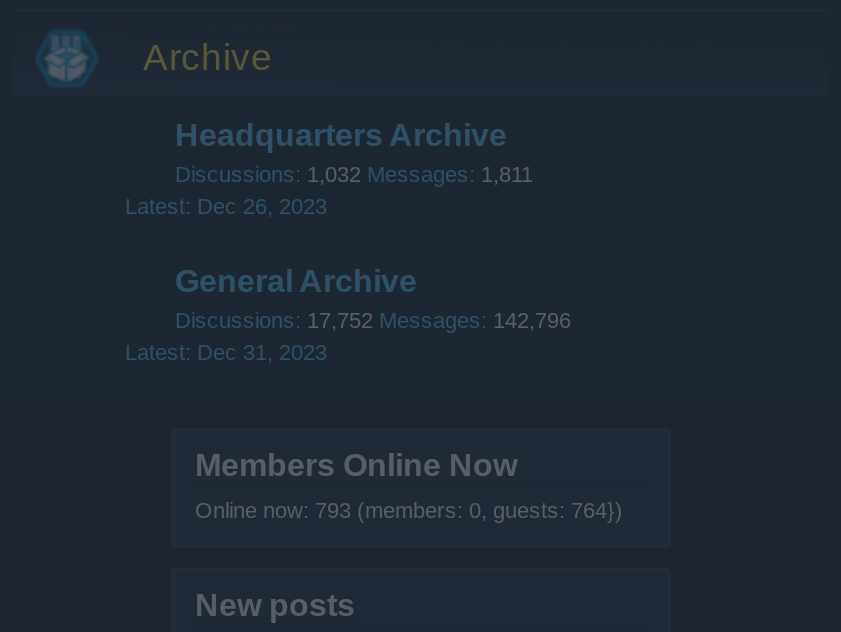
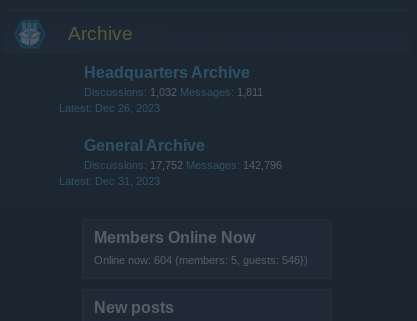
[195,498,623,522] Online now: 793 (members: 0, guests: 764}) -> [94,254,308,266] Online now: 604 (members: 5, guests: 546})

